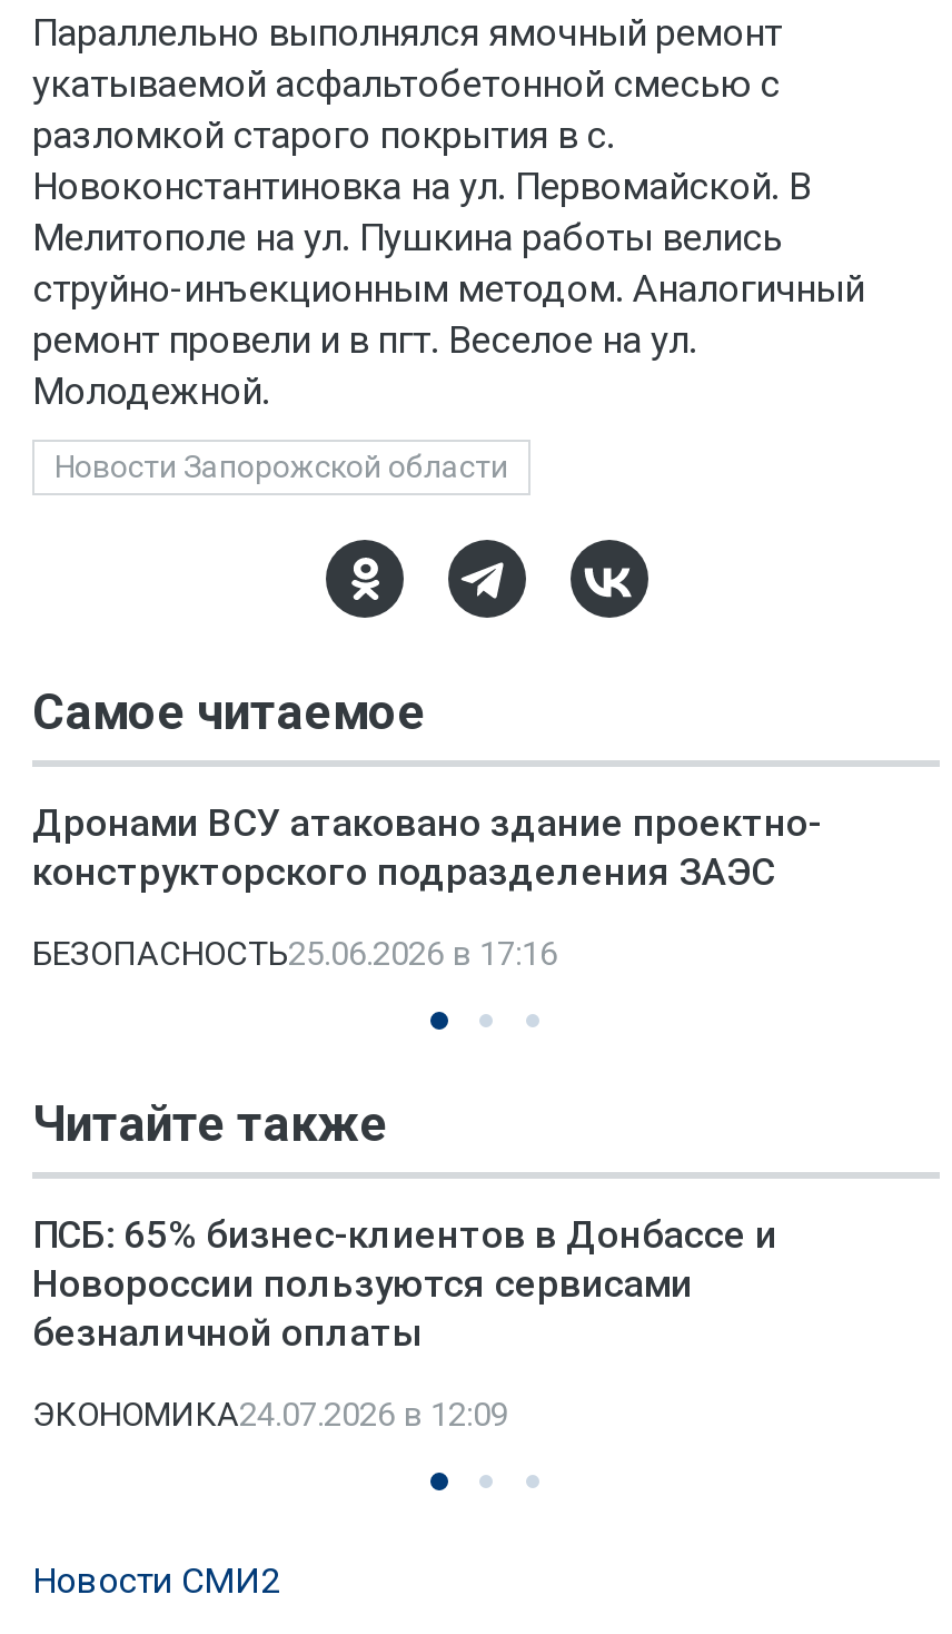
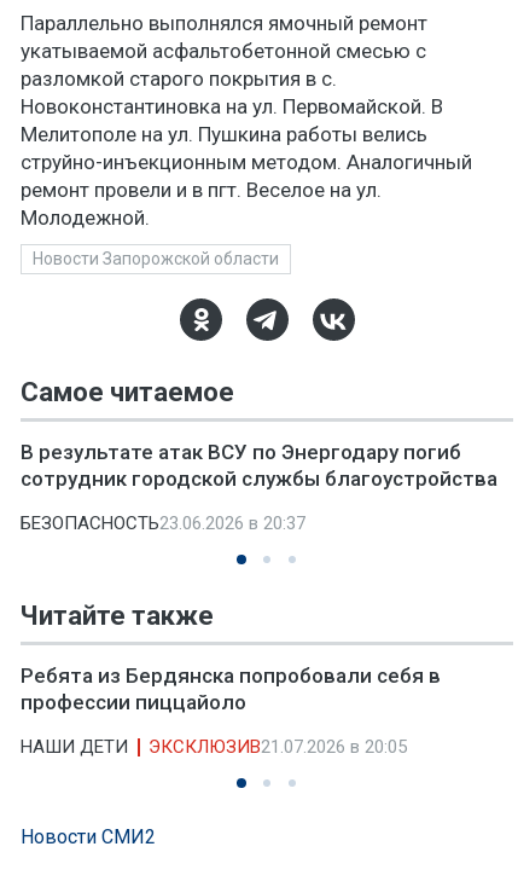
[32,800,822,894] Дронами ВСУ атаковано здание проектно- | конструкторского подразделения ЗАЭС -> [21,440,497,491] В результате атак ВСУ по Энергодару погиб | сотрудник городской службы благоустройства
[32,934,557,974] БЕЗОПАСНОСТЬ25.06.2026 в 17:16 -> [21,512,305,534] БЕЗОПАСНОСТЬ23.06.2026 в 20:37
[32,1212,777,1355] ПСБ: 65% бизнес-клиентов в Донбассе и | Новороссии пользуются сервисами | безналичной оплаты -> [21,663,441,714] Ребята из Бердянска попробовали себя в | профессии пиццайоло
[32,1395,508,1435] ЭКОНОМИКА24.07.2026 в 12:09 -> [21,736,407,758] НАШИ ДЕТИ | ЭКСКЛЮЗИВ21.07.2026 в 20:05

